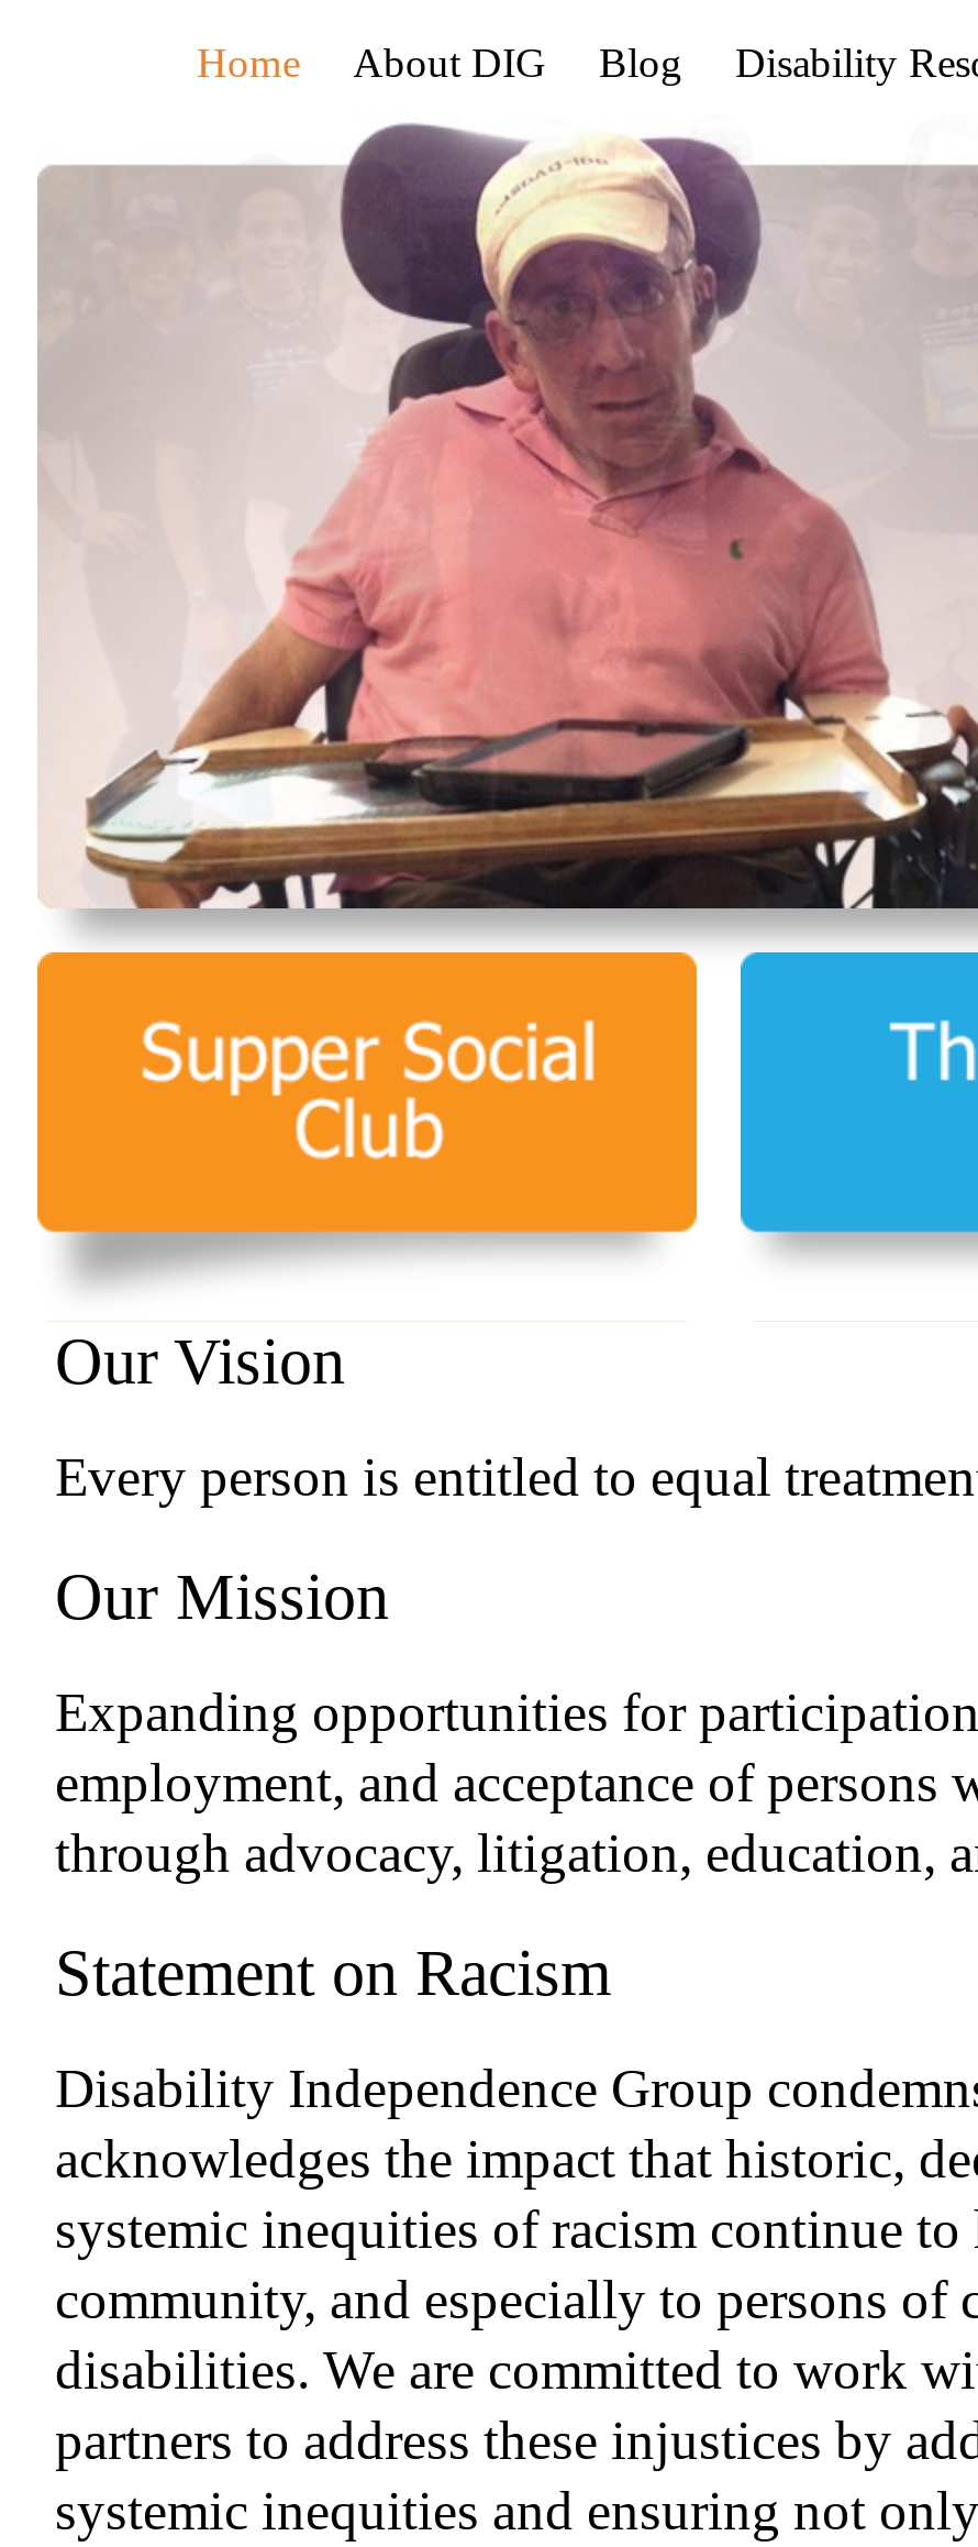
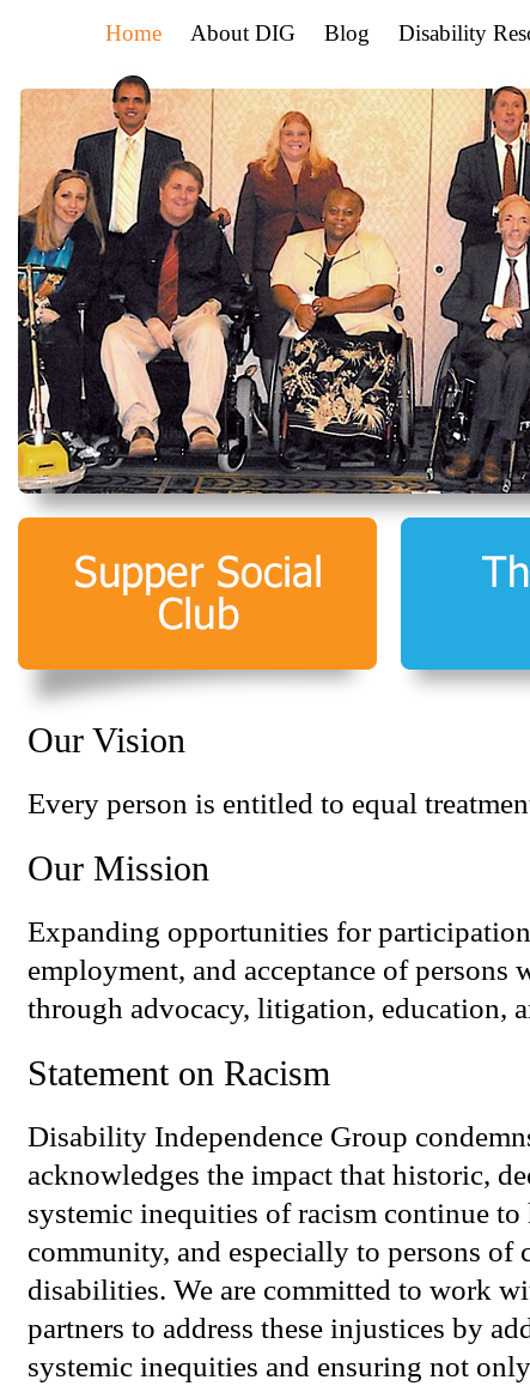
[37,121,971,911] [image] -> [17,66,526,495] [image]

